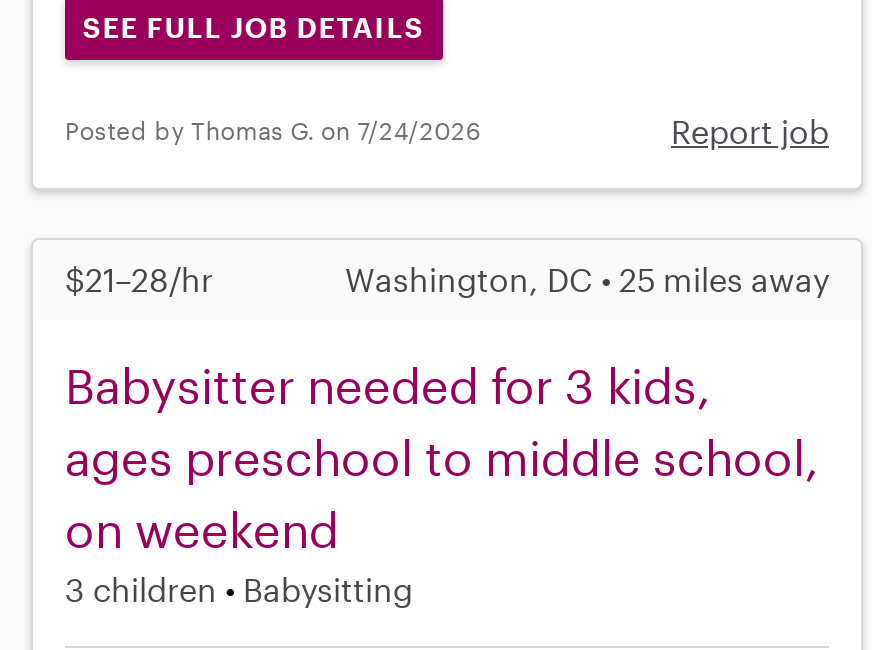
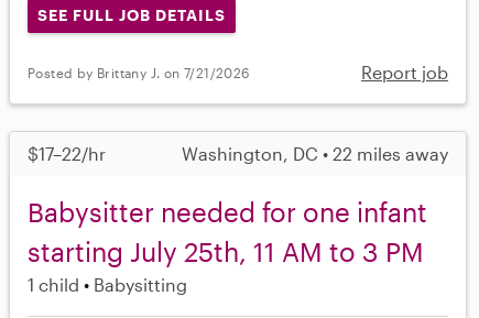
[65,117,481,145] Posted by Thomas G. on 7/24/2026 -> [28,65,250,80] Posted by Brittany J. on 7/21/2026
[65,260,829,298] $21–28/hr | Washington, DC • 25 miles away -> [28,143,448,164] $17–22/hr | Washington, DC • 22 miles away
[65,356,819,608] Babysitter needed for 3 kids, | ages preschool to middle school, | on weekend | 3 children -> [28,196,427,295] Babysitter needed for one infant | starting July 25th, 11 AM to 3 PM | 1 child

